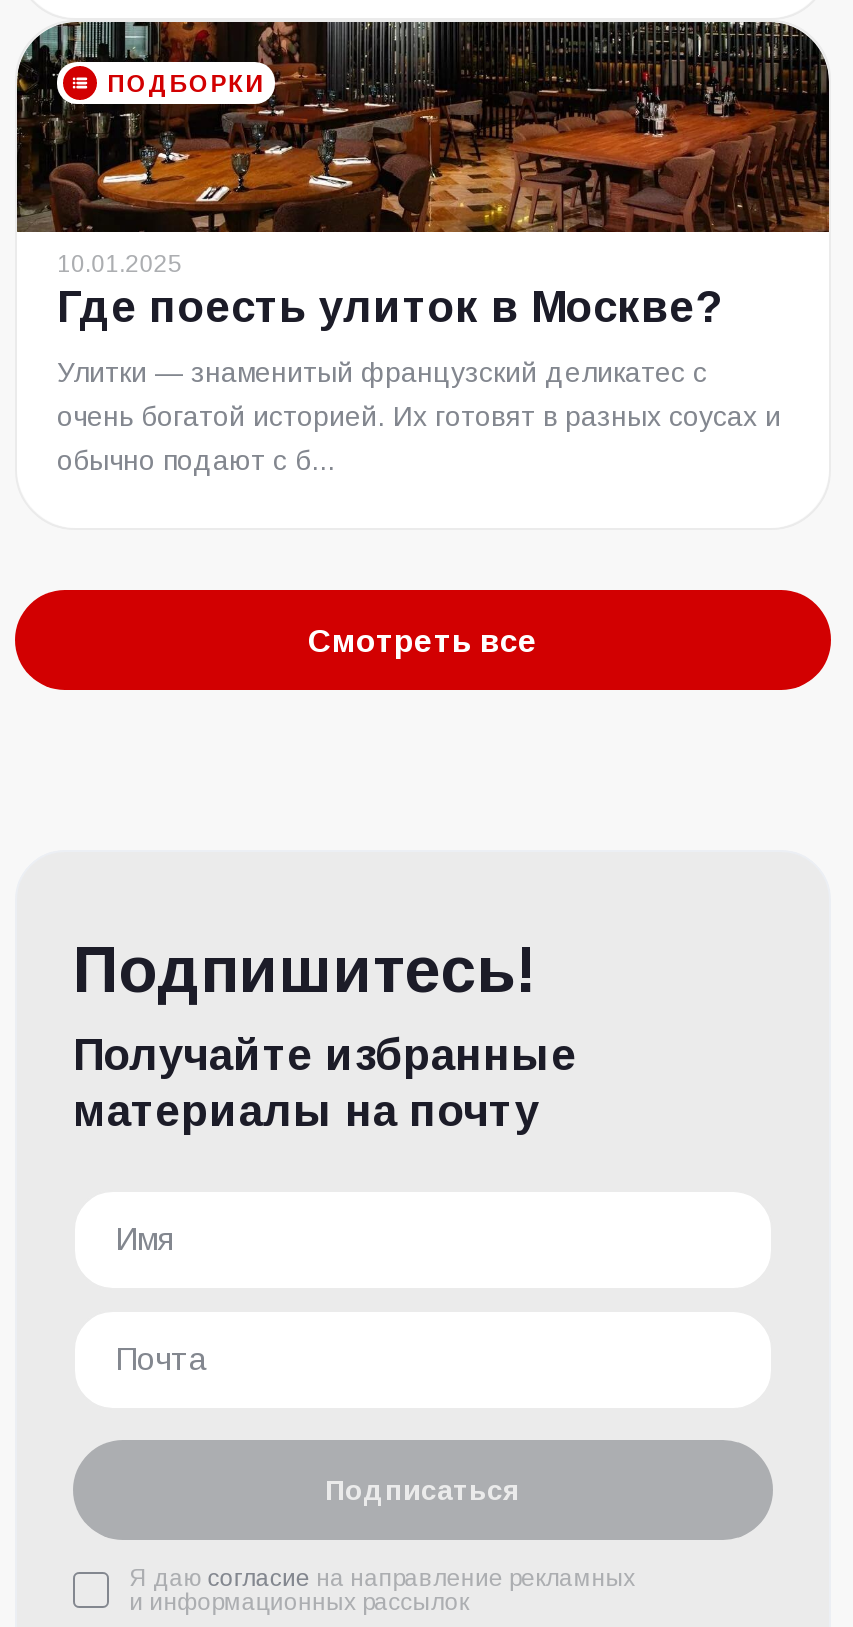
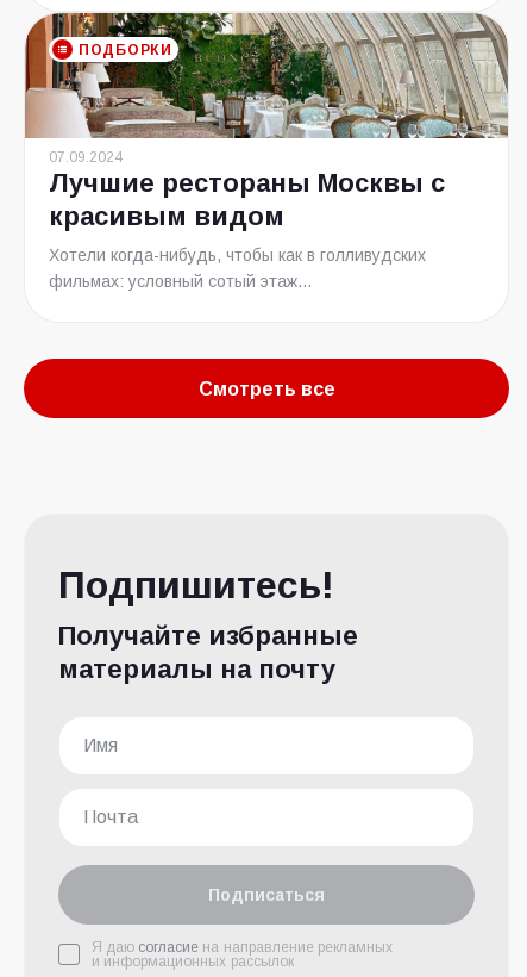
[15,20,831,332] [image] | 10.01.2025 | Где поесть улиток в Москве? -> [24,12,509,231] [image] | 07.09.2024 | Лучшие рестораны Москвы с | красивым видом
[57,356,781,476] Улитки — знаменитый французский деликатес с | очень богатой историей. Их готовят в разных соусах и | обычно подают с б... -> [49,245,426,291] Хотели когда-нибудь, чтобы как в голливудских | фильмах: условный сотый этаж...

